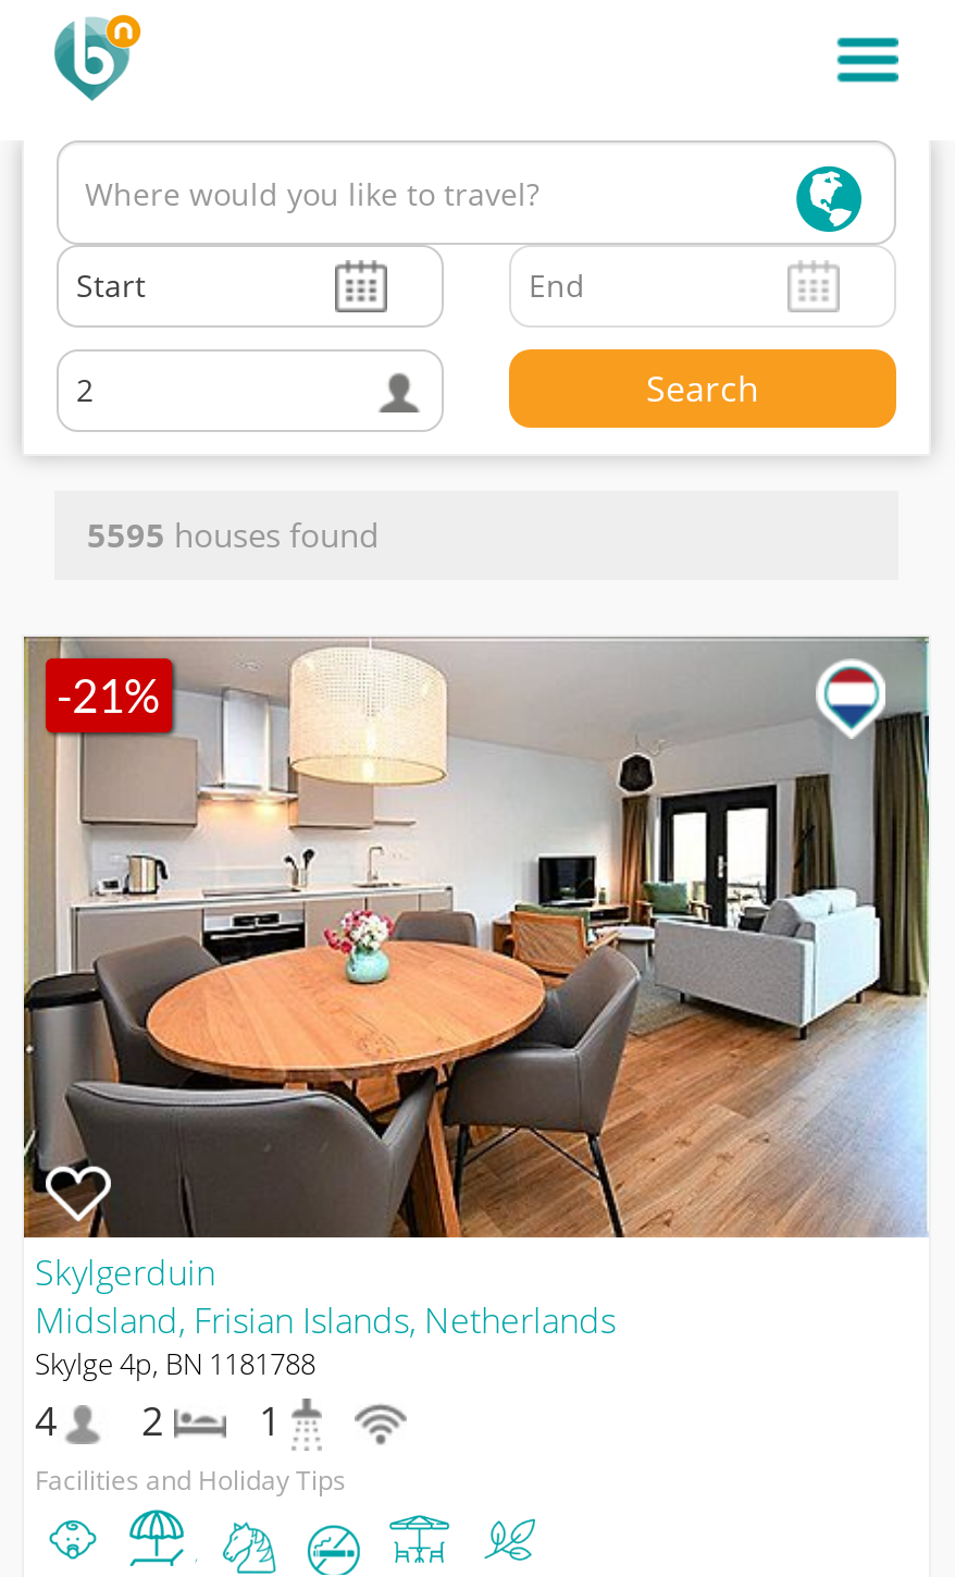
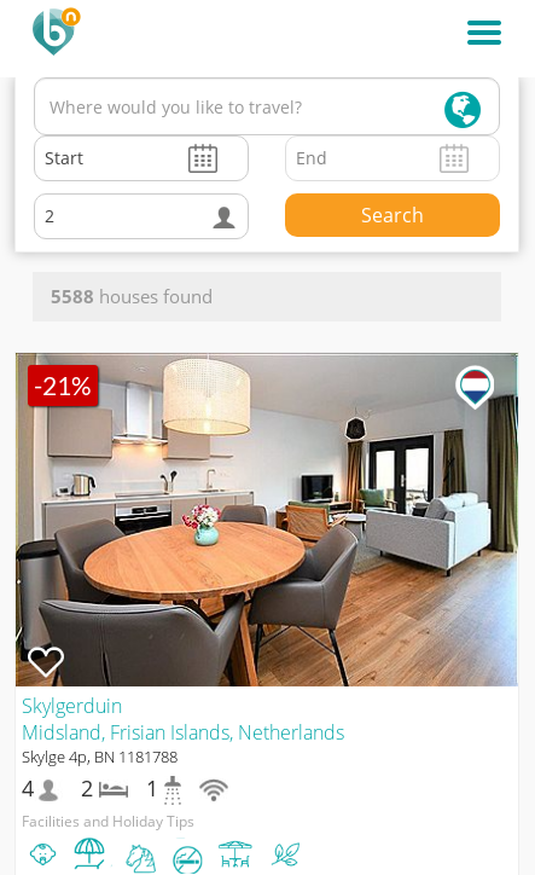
[87,513,379,556] 5595 houses found -> [51,284,213,308] 5588 houses found

